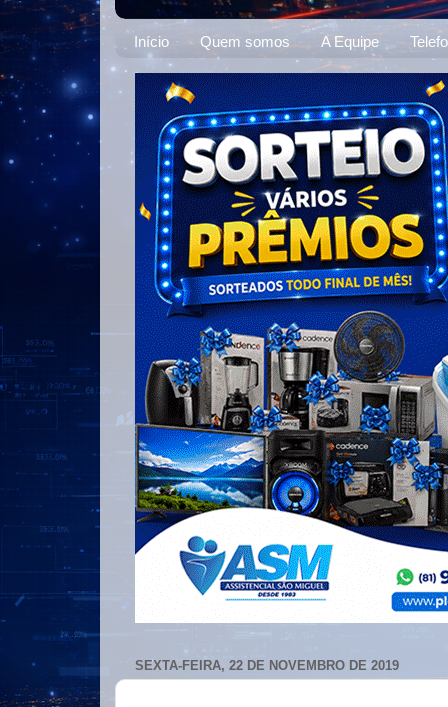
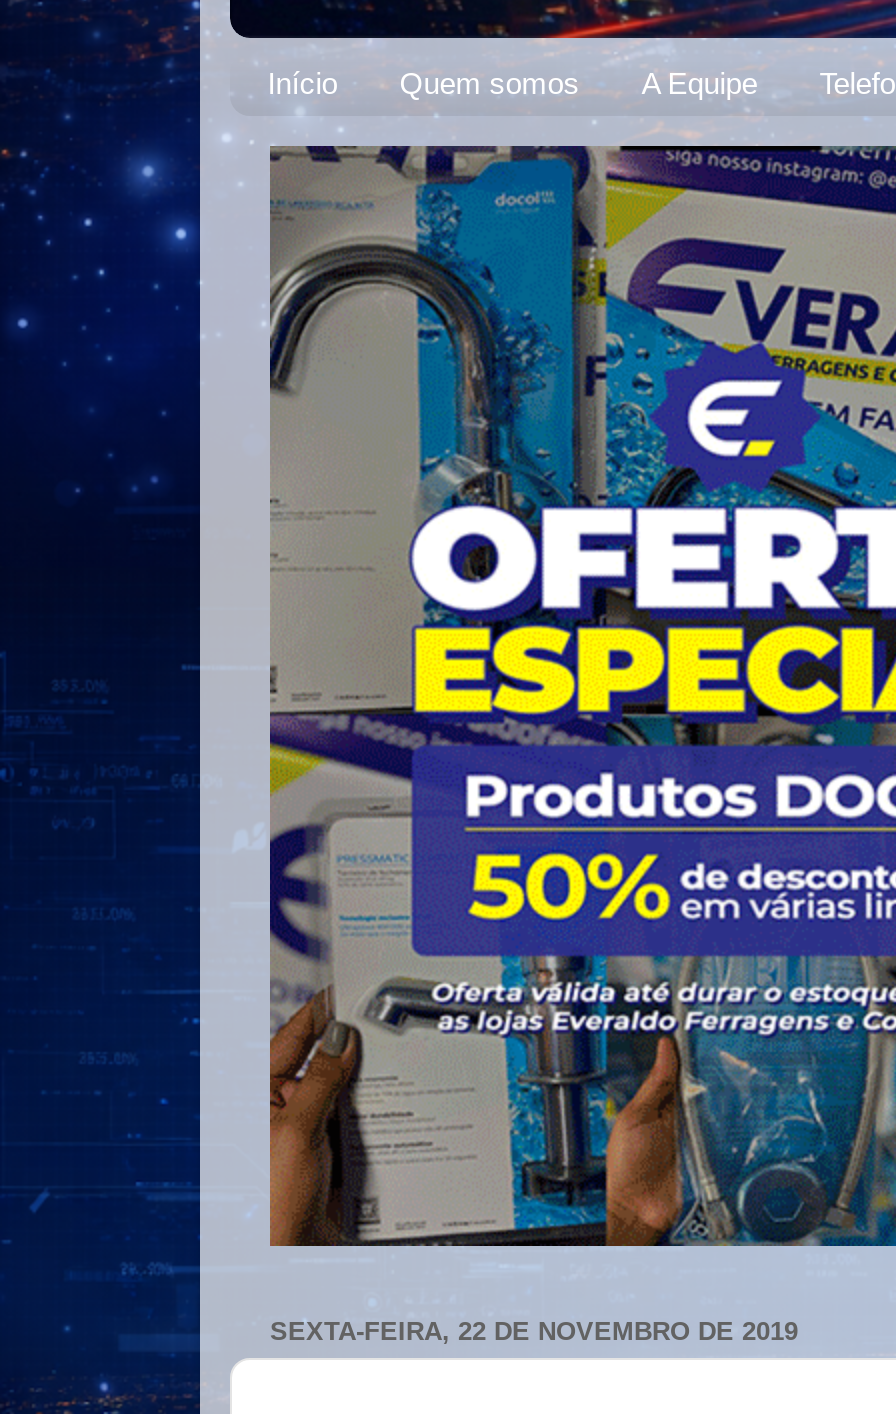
[134,72,445,624] [image] -> [268,146,890,1248] [image]

